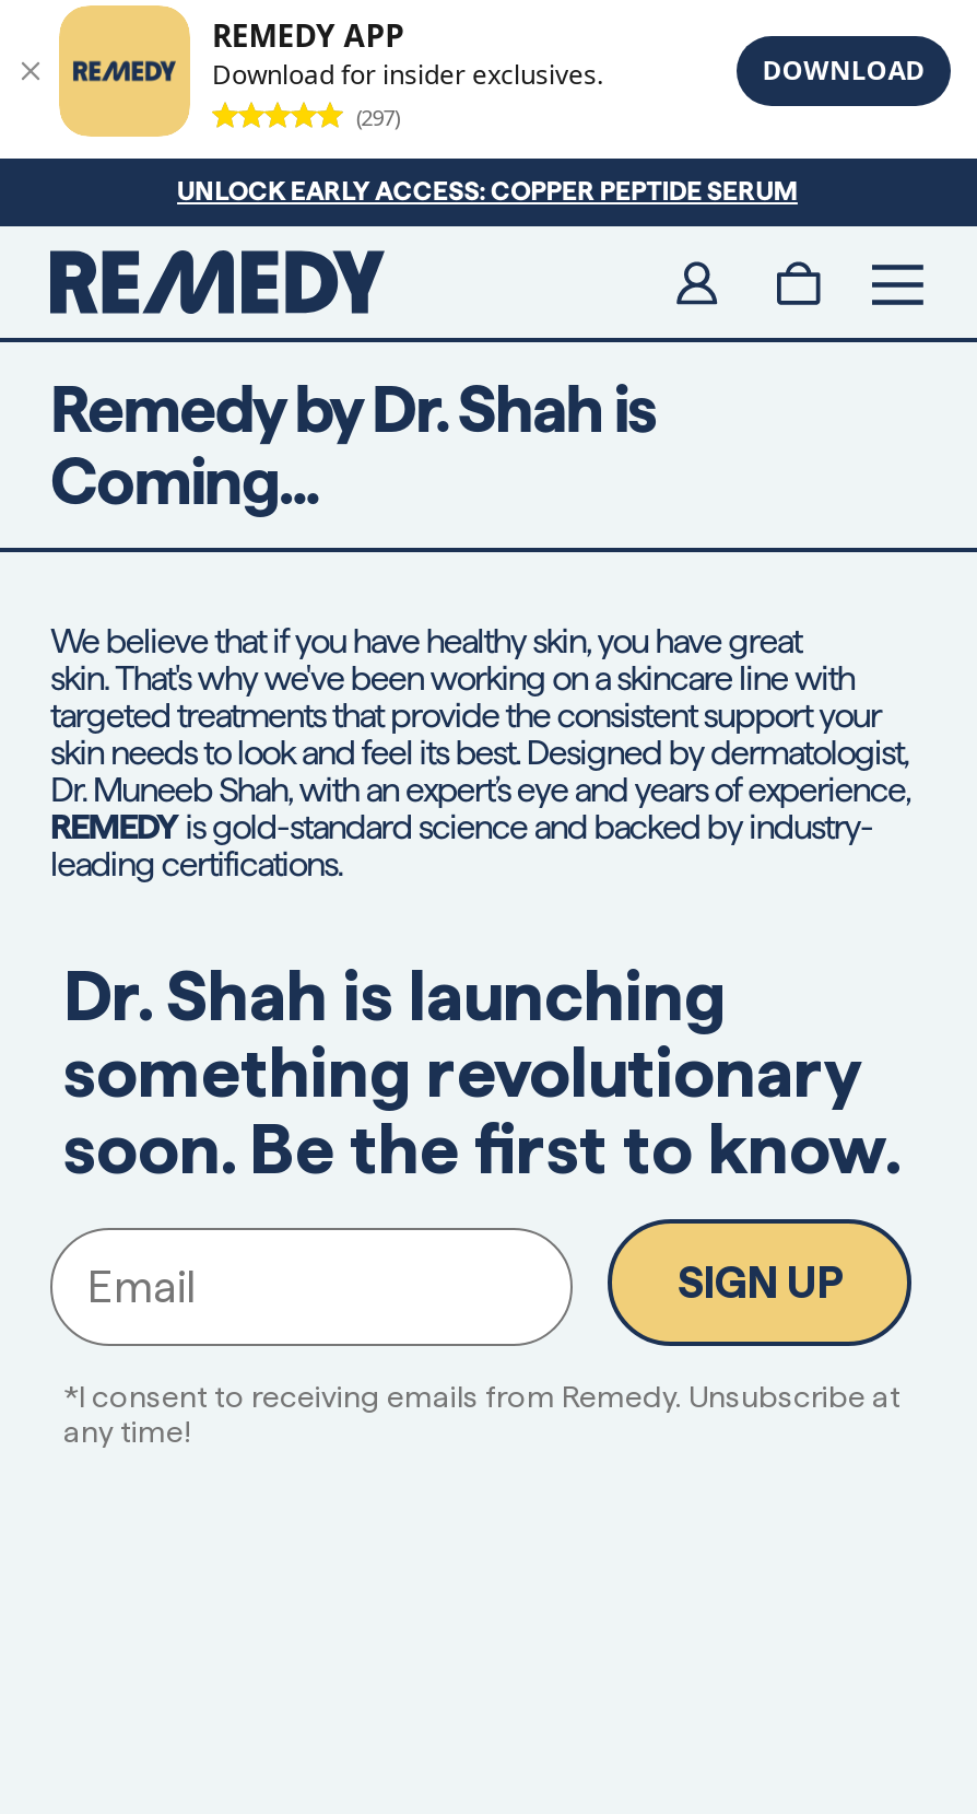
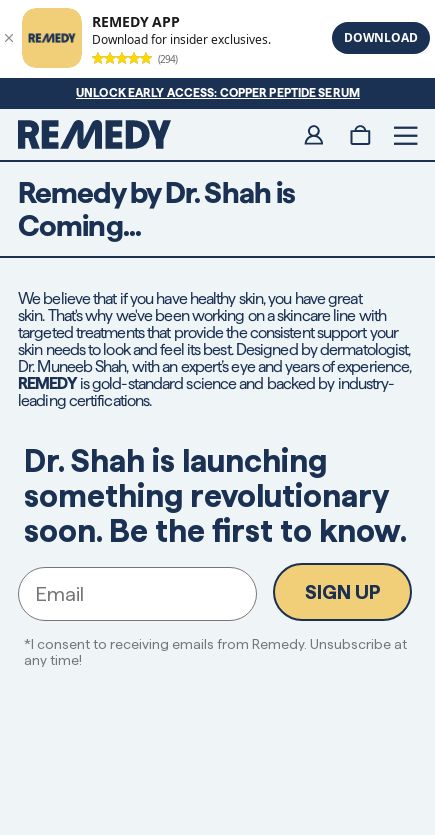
[356,101,399,131] (297) -> [158,51,177,65] (294)

